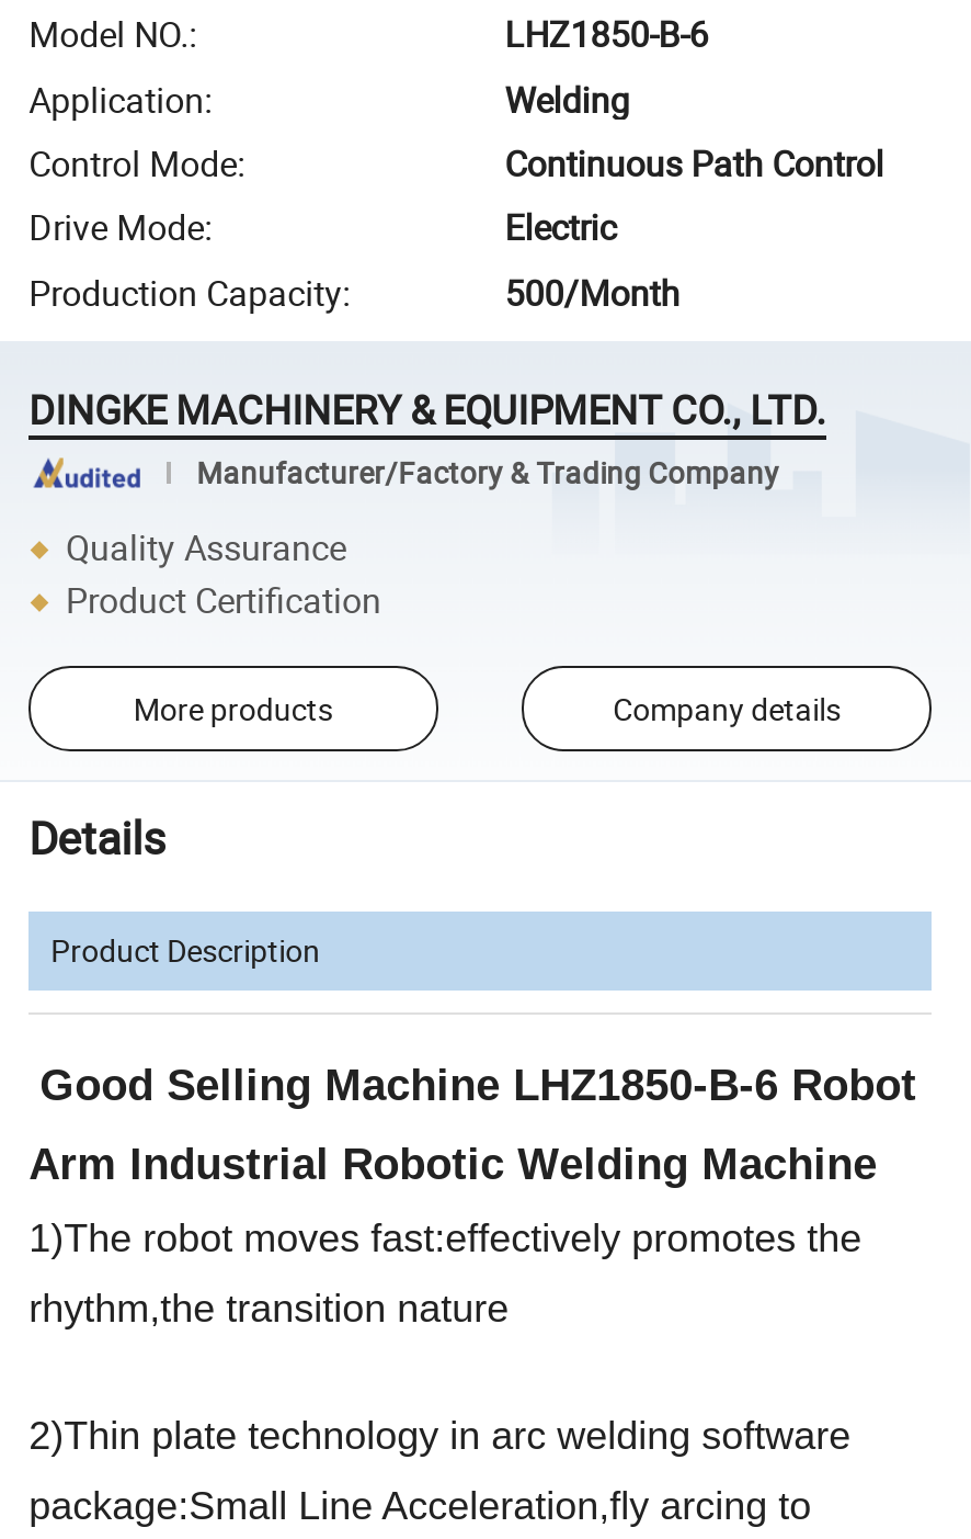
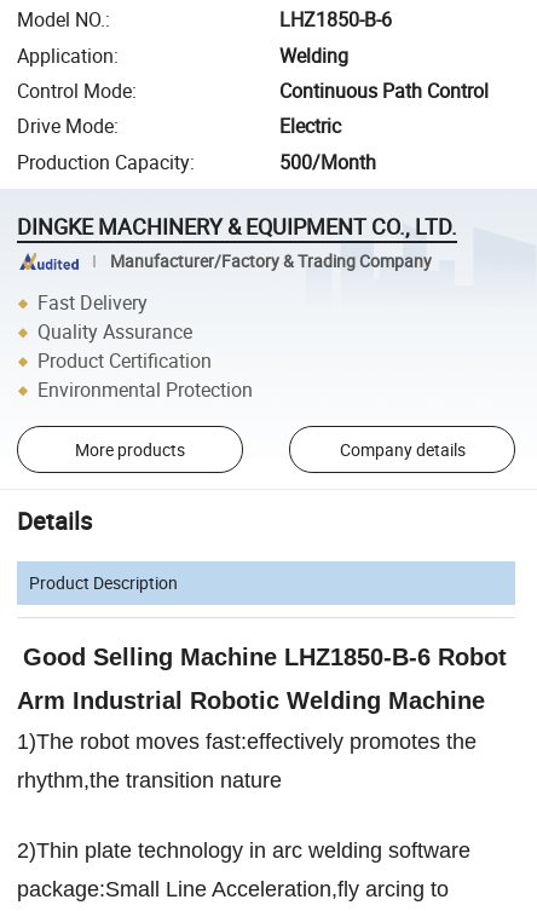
none -> [37,289,148,316] Fast Delivery
none -> [37,376,253,403] Environmental Protection

